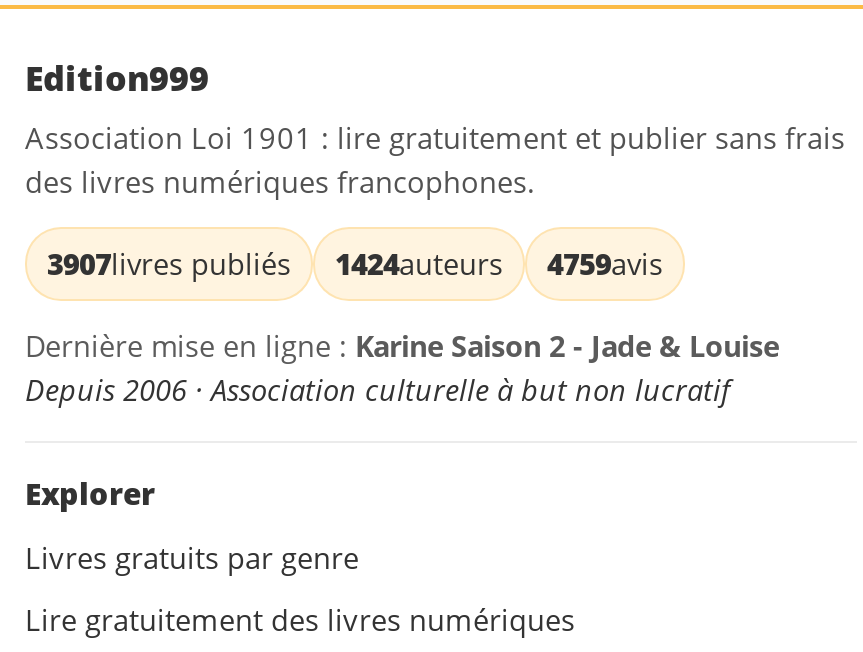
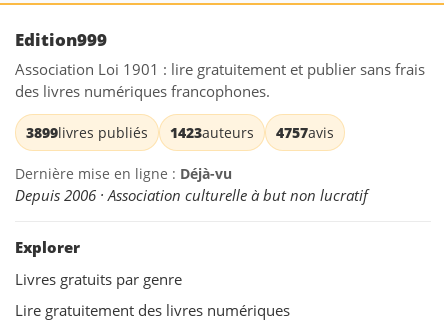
[47,246,663,284] 3907livres publiés | 1424auteurs | 4759avis -> [26,123,334,142] 3899livres publiés | 1423auteurs | 4757avis
[25,328,779,366] Dernière mise en ligne : Karine Saison 2 - Jade & Louise -> [15,164,232,183] Dernière mise en ligne : Déjà-vu

